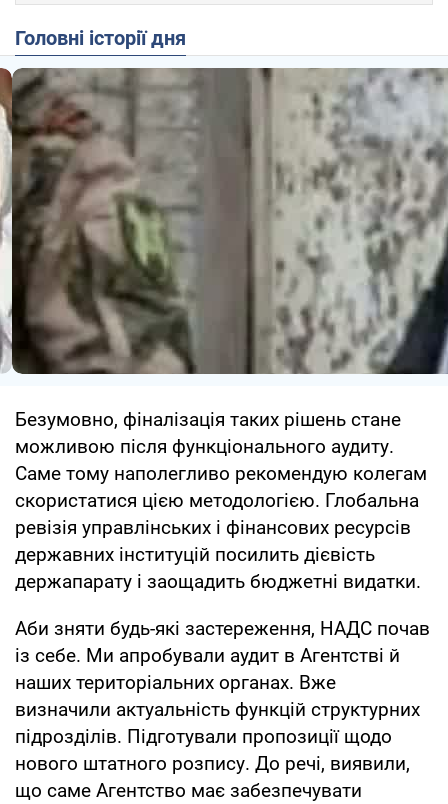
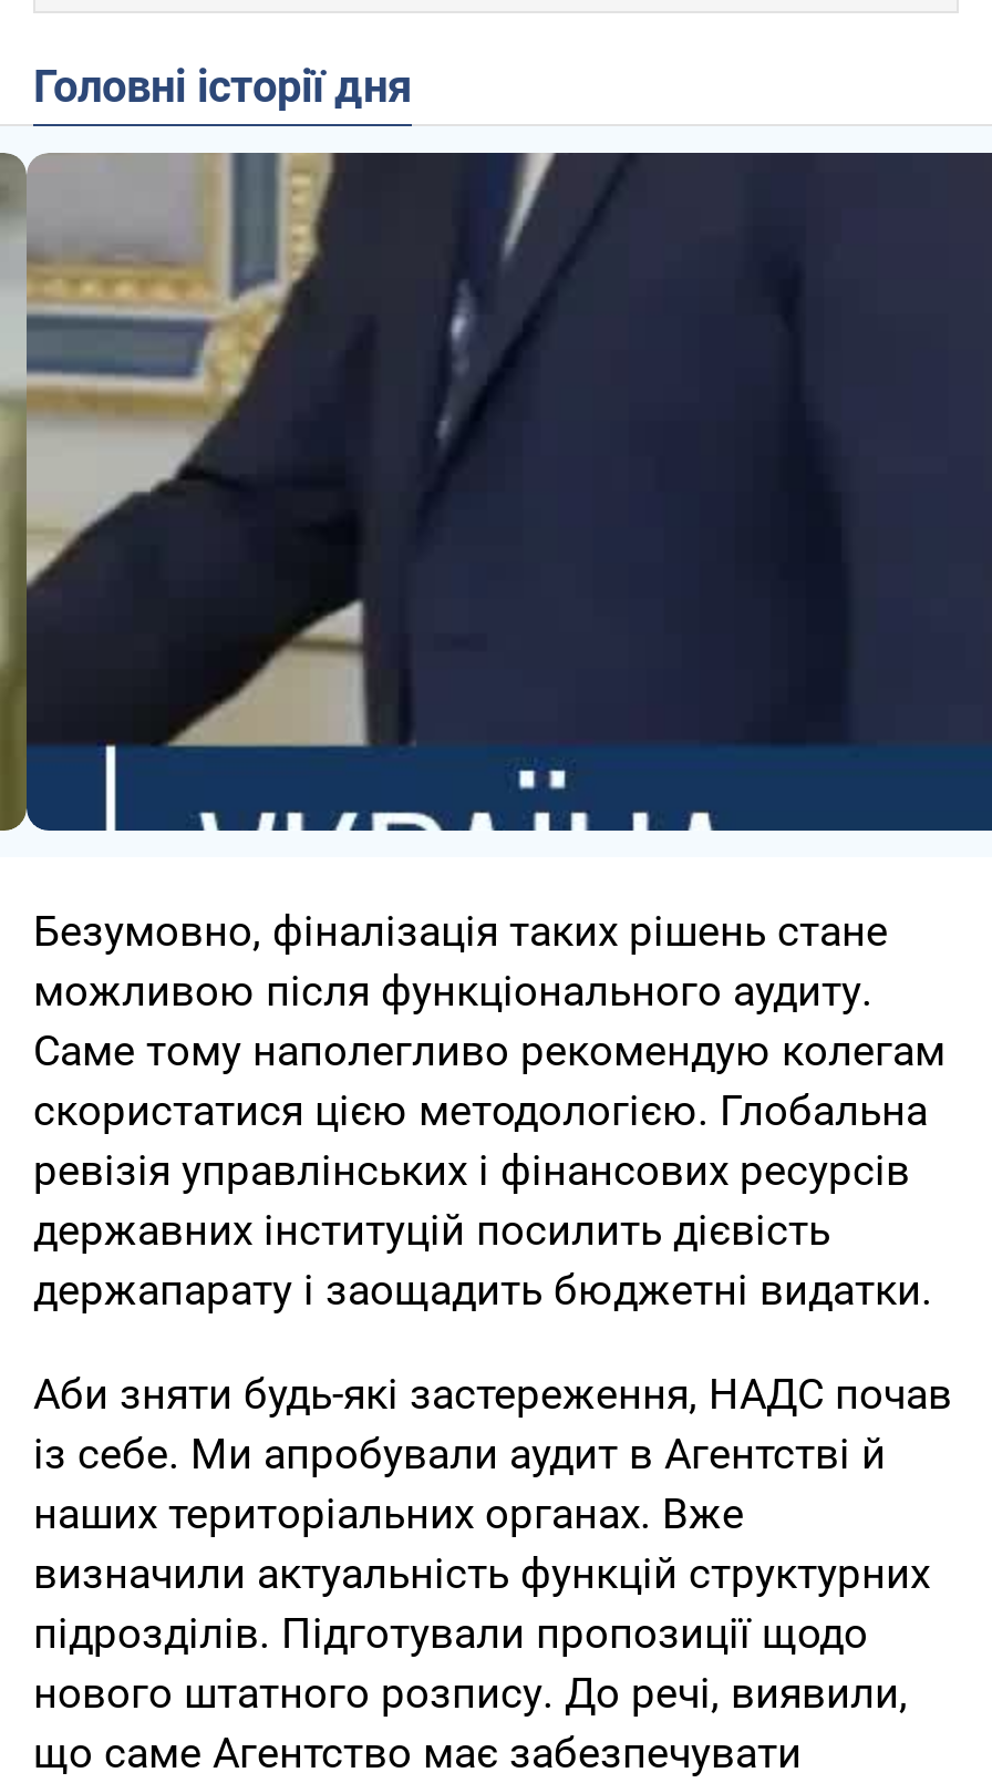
[3,67,445,375] [image] -> [7,151,985,833] [image]

